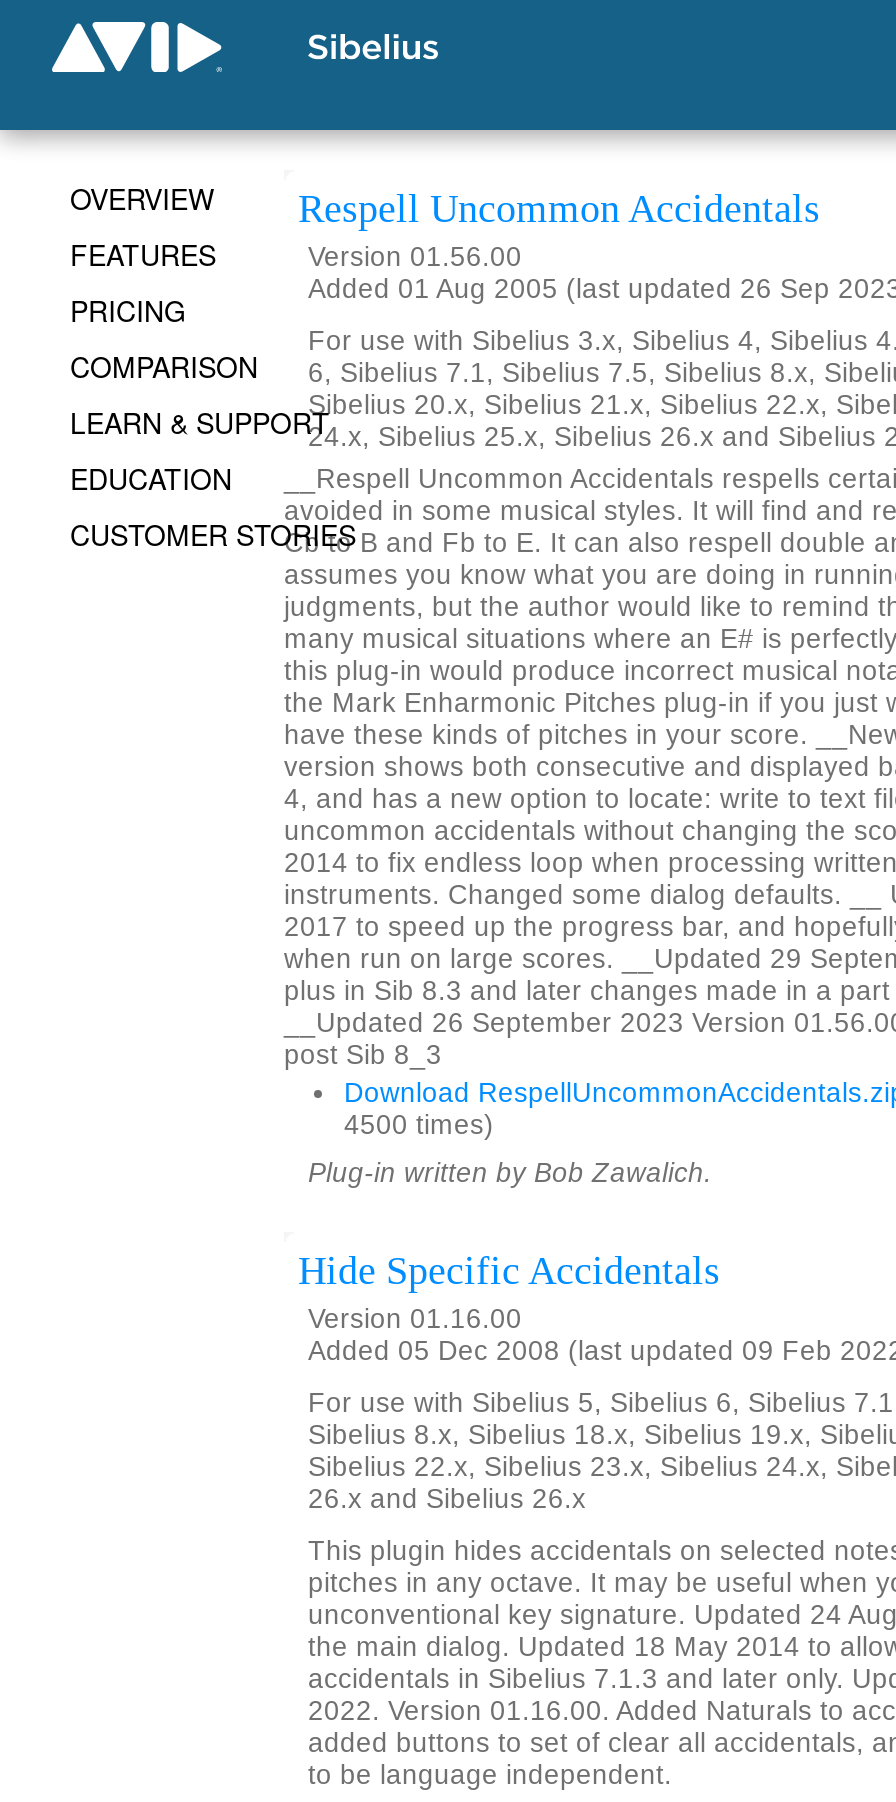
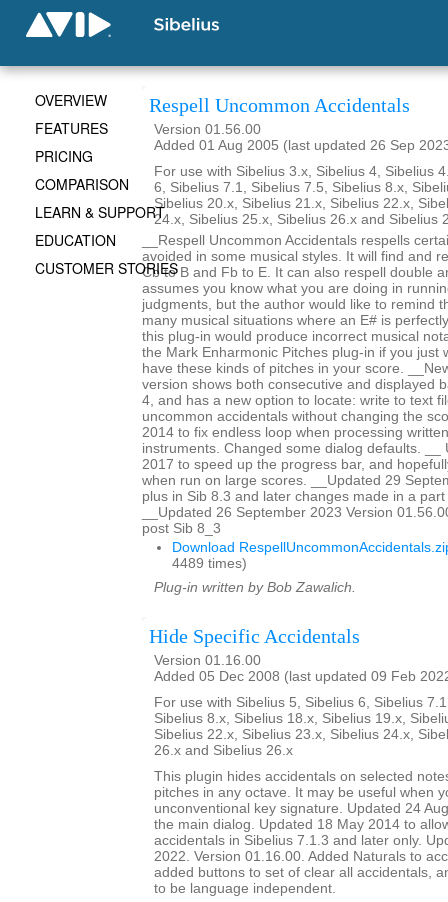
[344,1110,494,1140] 4500 times) -> [172,556,247,571] 4489 times)

